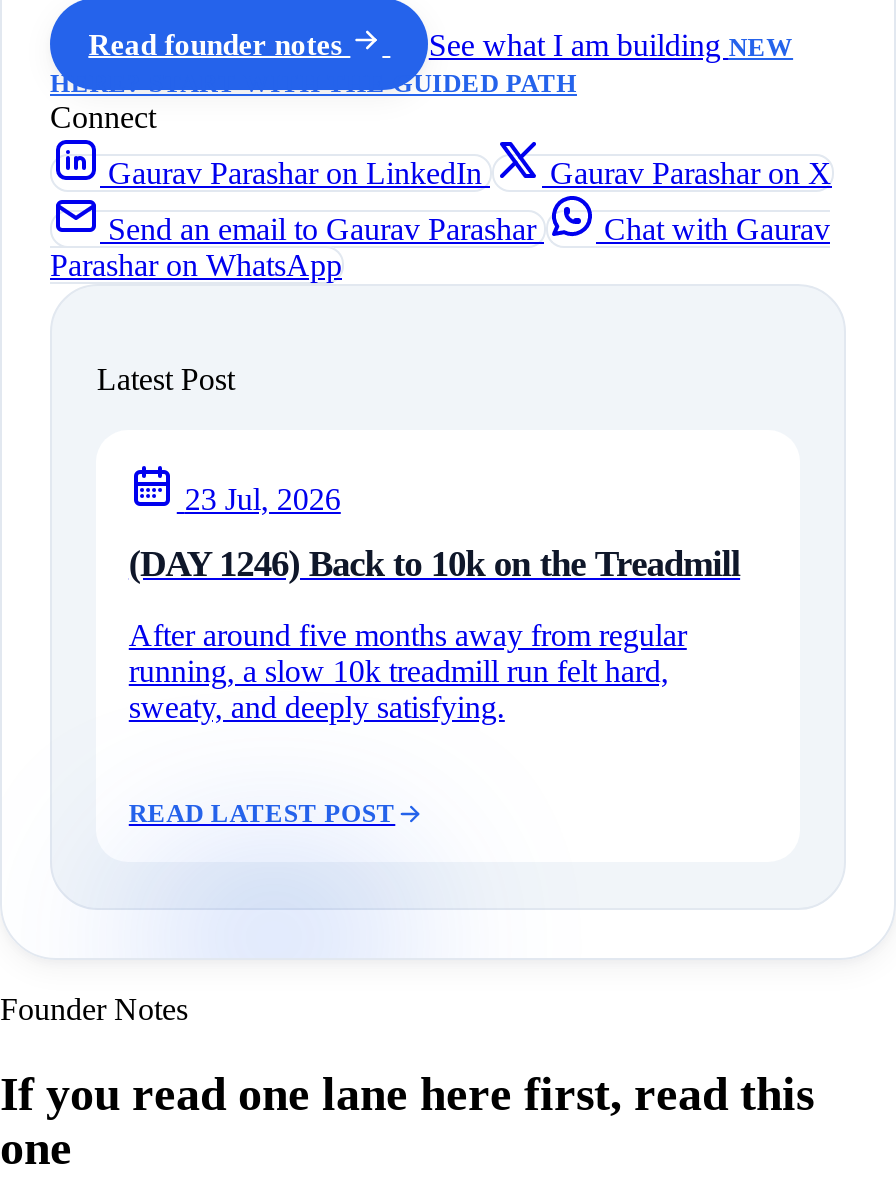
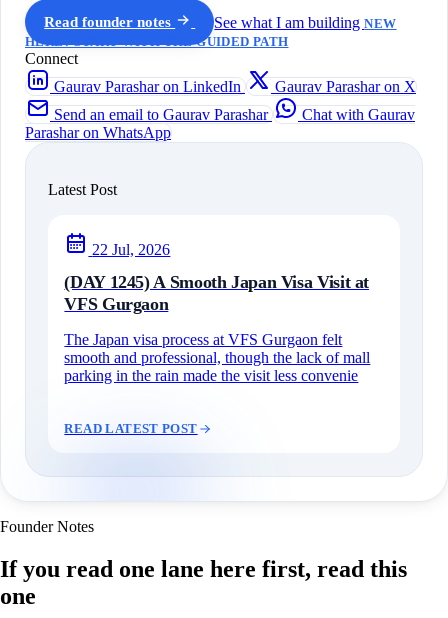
[185,482,341,516] 23 Jul, 2026 -> [92,241,170,258] 22 Jul, 2026
[129,544,740,584] (DAY 1246) Back to 10k on the Treadmill -> [64,272,369,314] (DAY 1245) A Smooth Japan Visa Visit at | VFS Gurgaon
[129,618,687,724] After around five months away from regular | running, a slow 10k treadmill run felt hard, | sweaty, and deeply satisfying. -> [64,331,370,384] The Japan visa process at VFS Gurgaon felt | smooth and professional, though the lack of mall | parking in the rain made the visit less convenie

